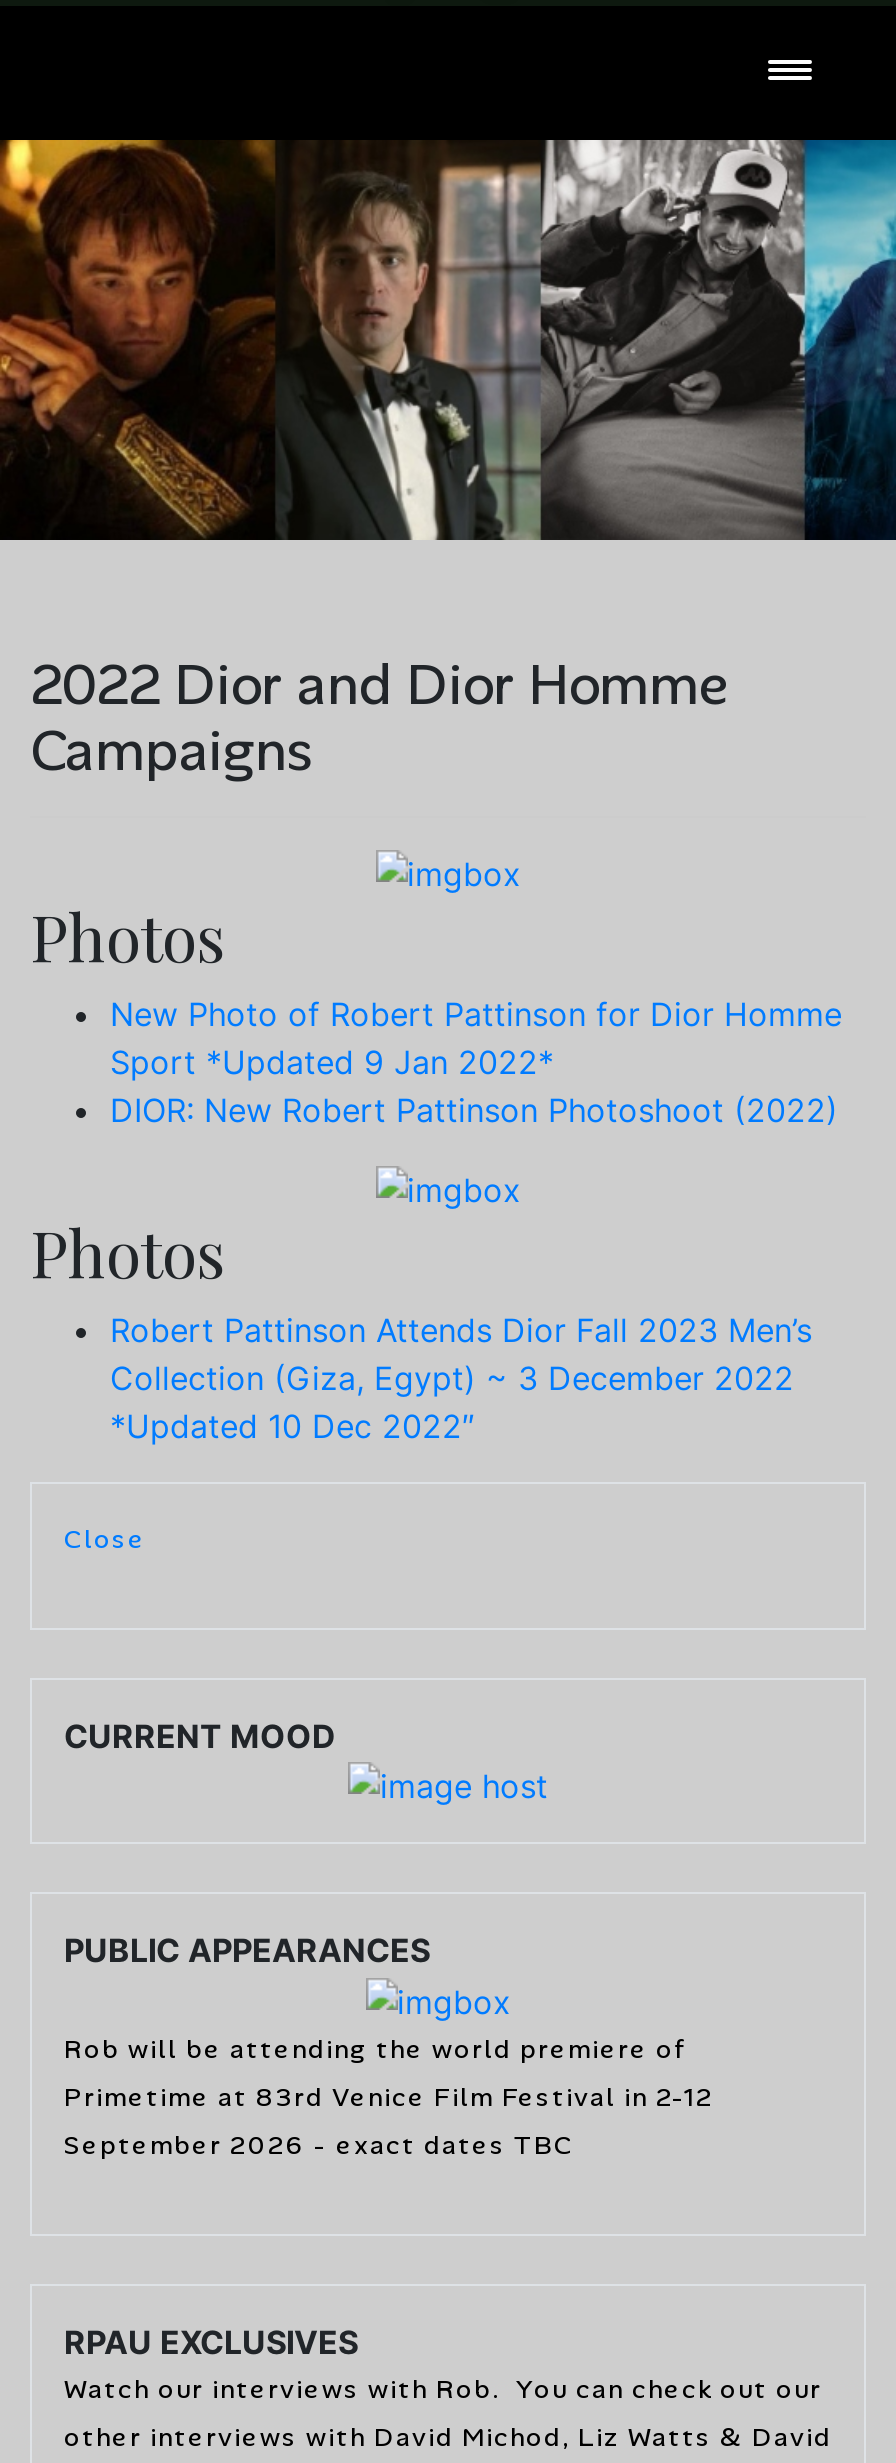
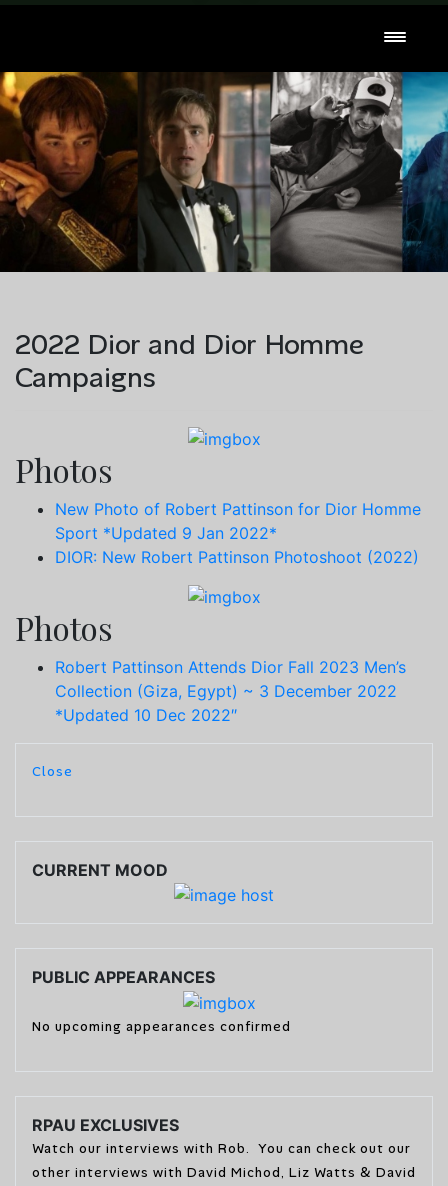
[64,2032,714,2162] Rob will be attending the world premiere of | Primetime at 83rd Venice Film Festival in 2-12 | September 2026 - exact dates TBC -> [32,1018,291,1035] No upcoming appearances confirmed

